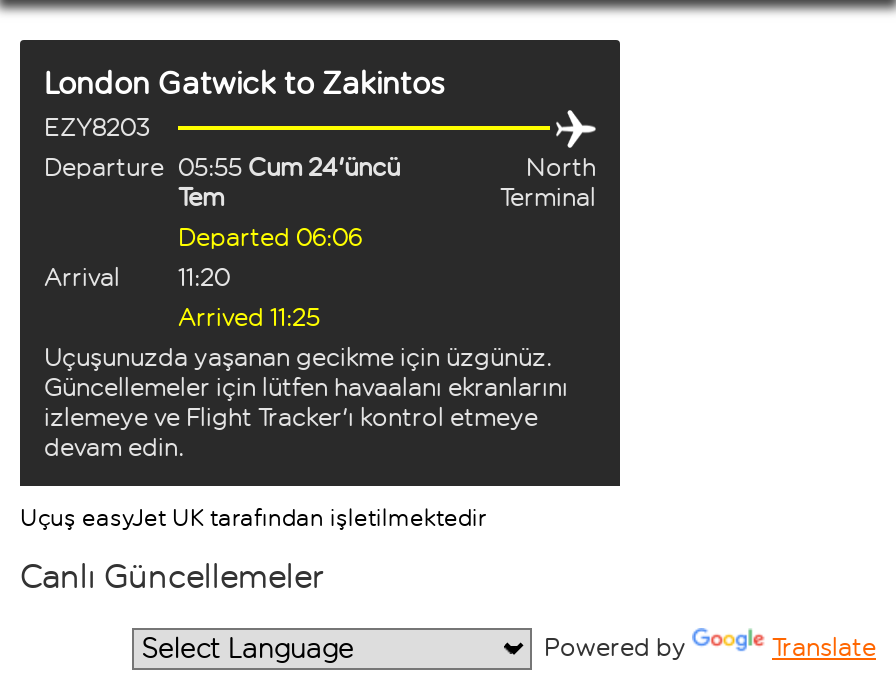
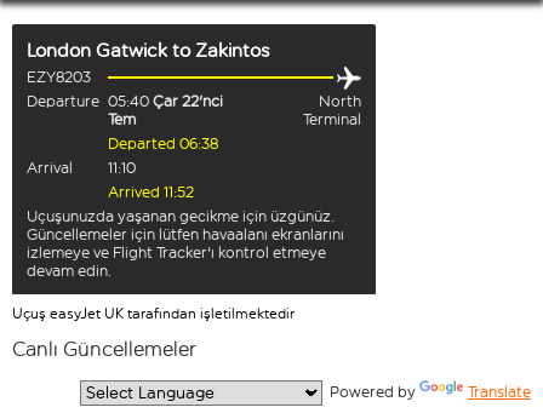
[44,152,400,182] Departure 05:55 Cum 24'üncü -> [27,92,223,110] Departure 05:40 Çar 22'nci
[178,222,362,252] Departed 06:06 -> [108,134,218,153] Departed 06:38
[44,262,230,292] Arrival 11:20 -> [27,159,136,177] Arrival 11:10
[178,302,320,332] Arrived 11:25 -> [108,183,194,201] Arrived 11:52

